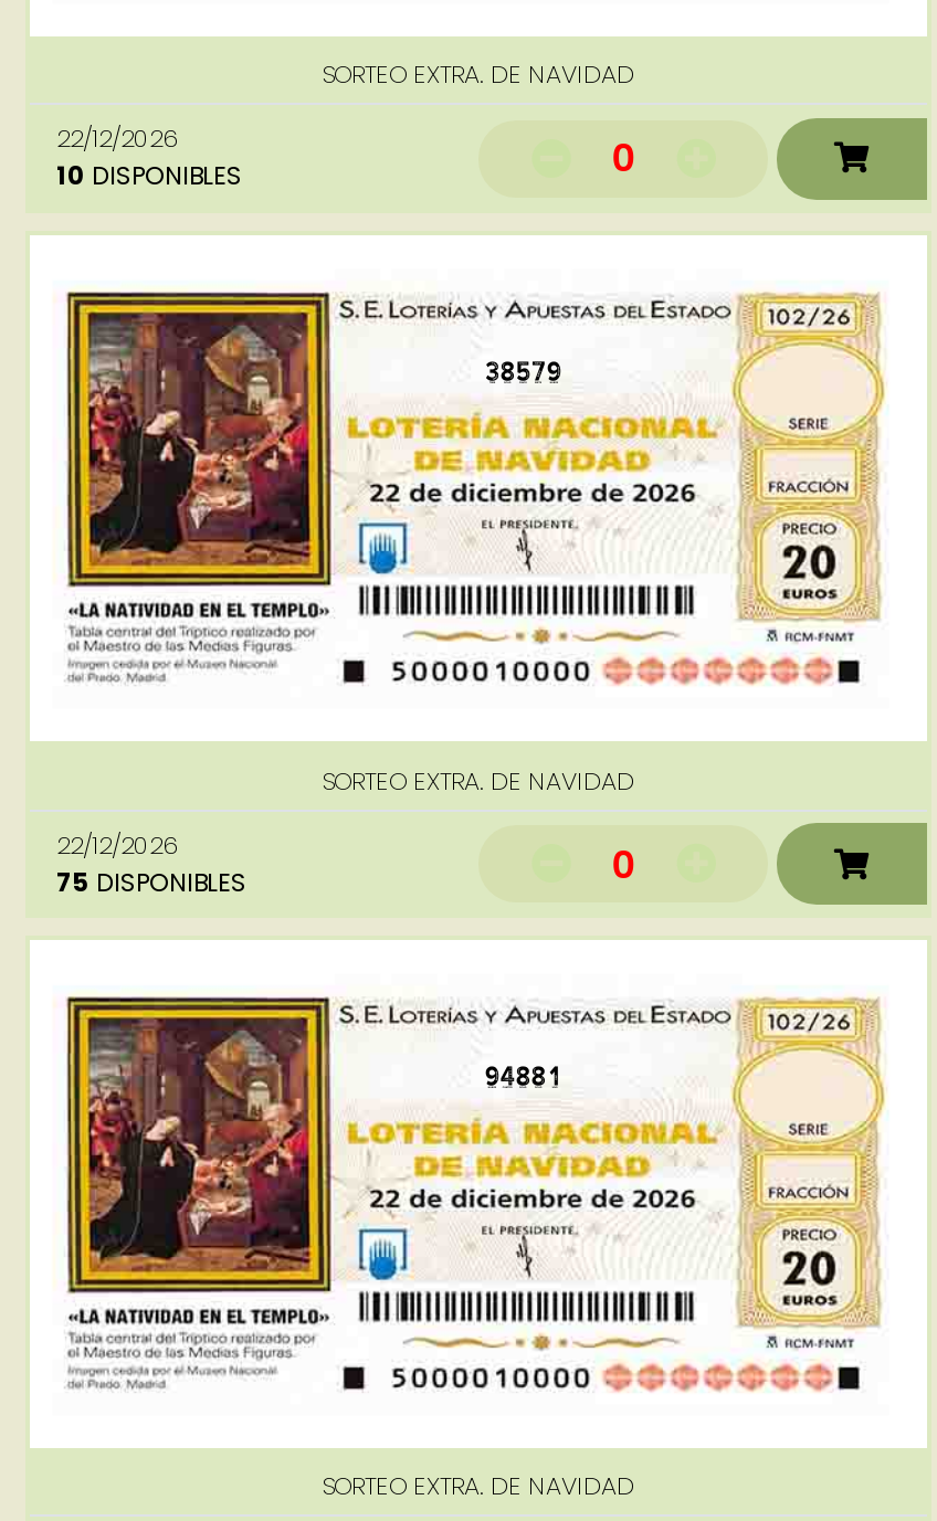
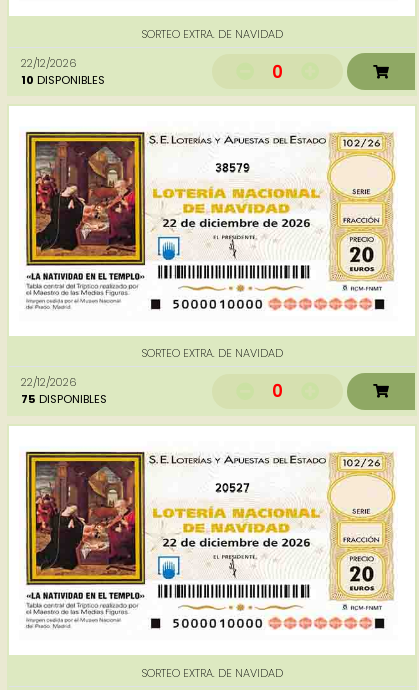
[485,1060,562,1095] 94881 -> [215,480,250,496] 20527

